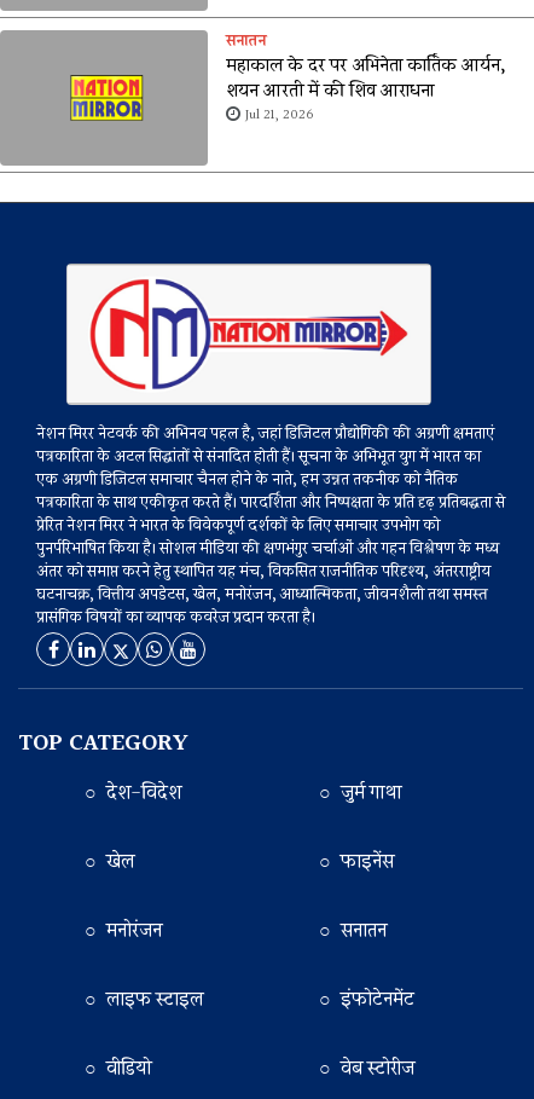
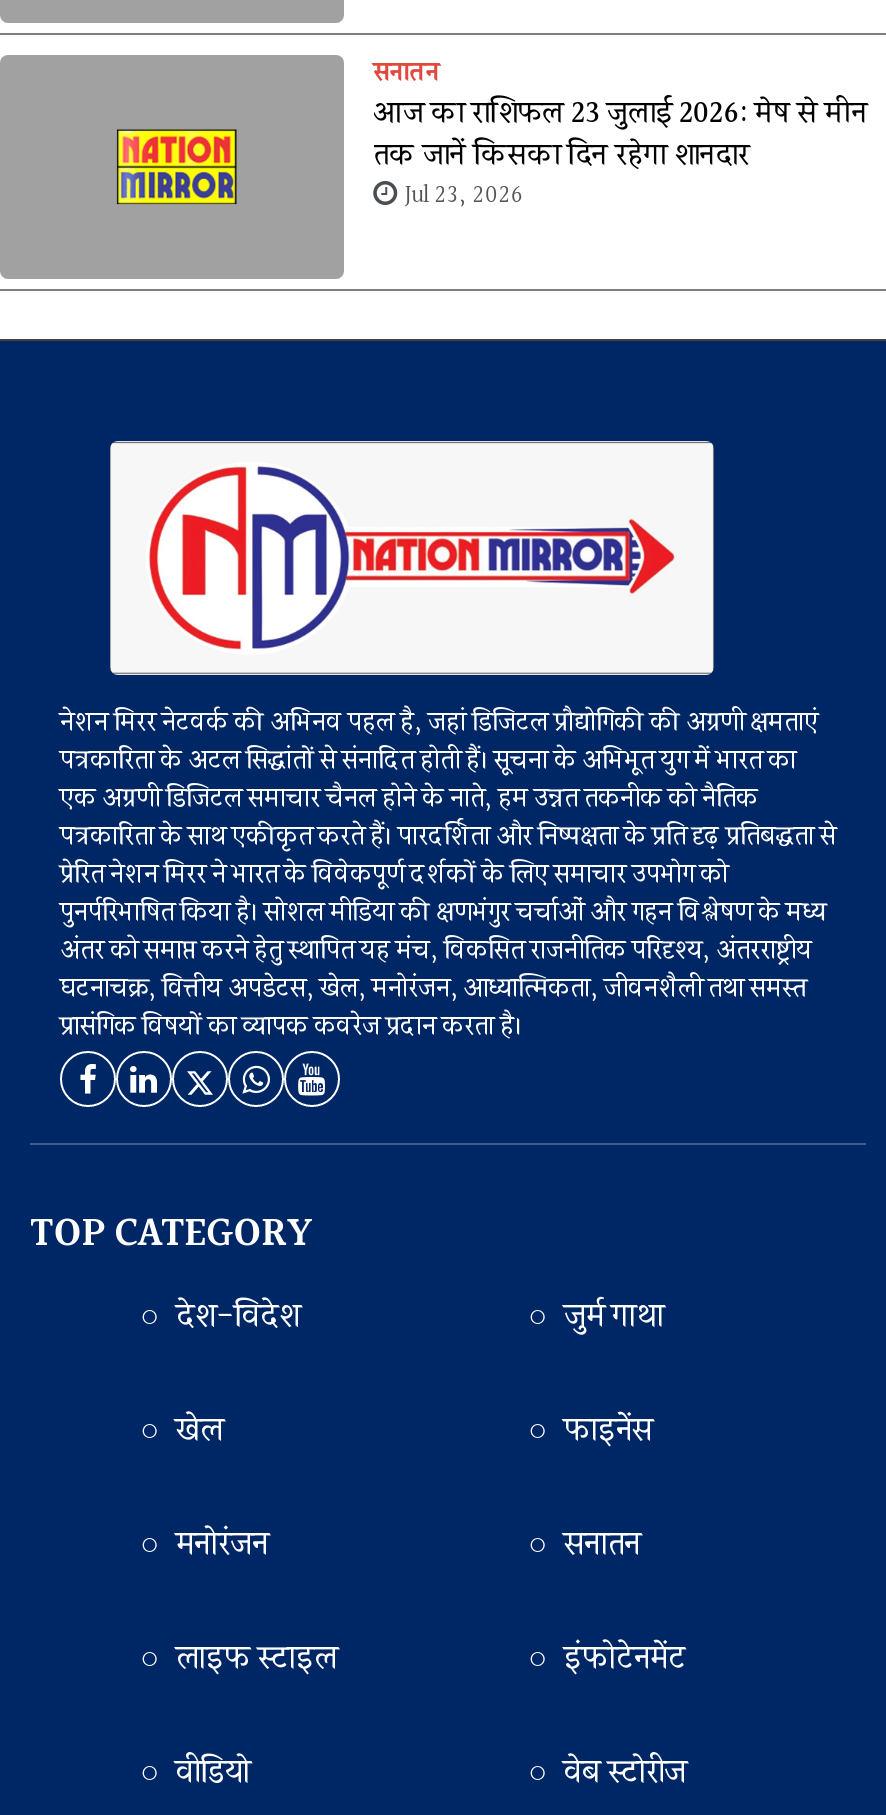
[226,51,506,126] महाकाल के दर पर अभिनेता कार्तिक आर्यन, | शयन आरती में की शिव आराधना | Jul 21, 2026 -> [373,90,867,214] आज का राशिफल 23 जुलाई 2026: मेष से मीन | तक जानें किसका दिन रहेगा शानदार | Jul 23, 2026

